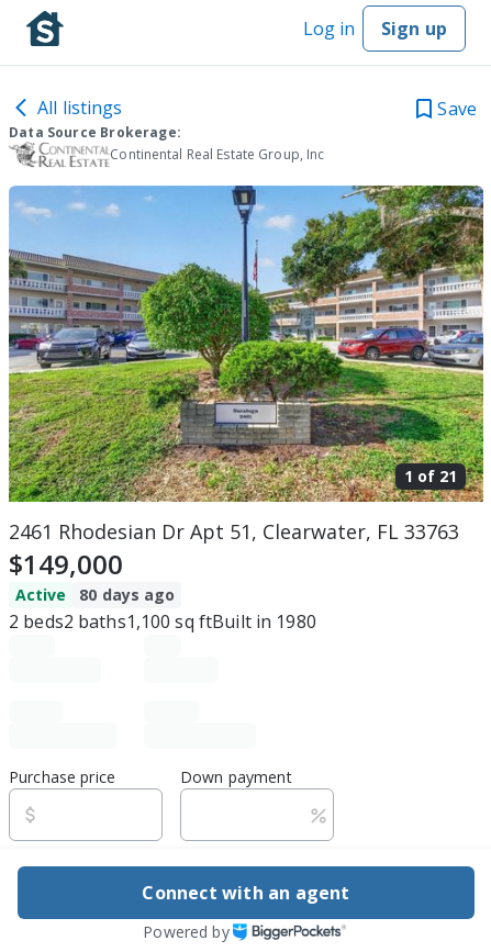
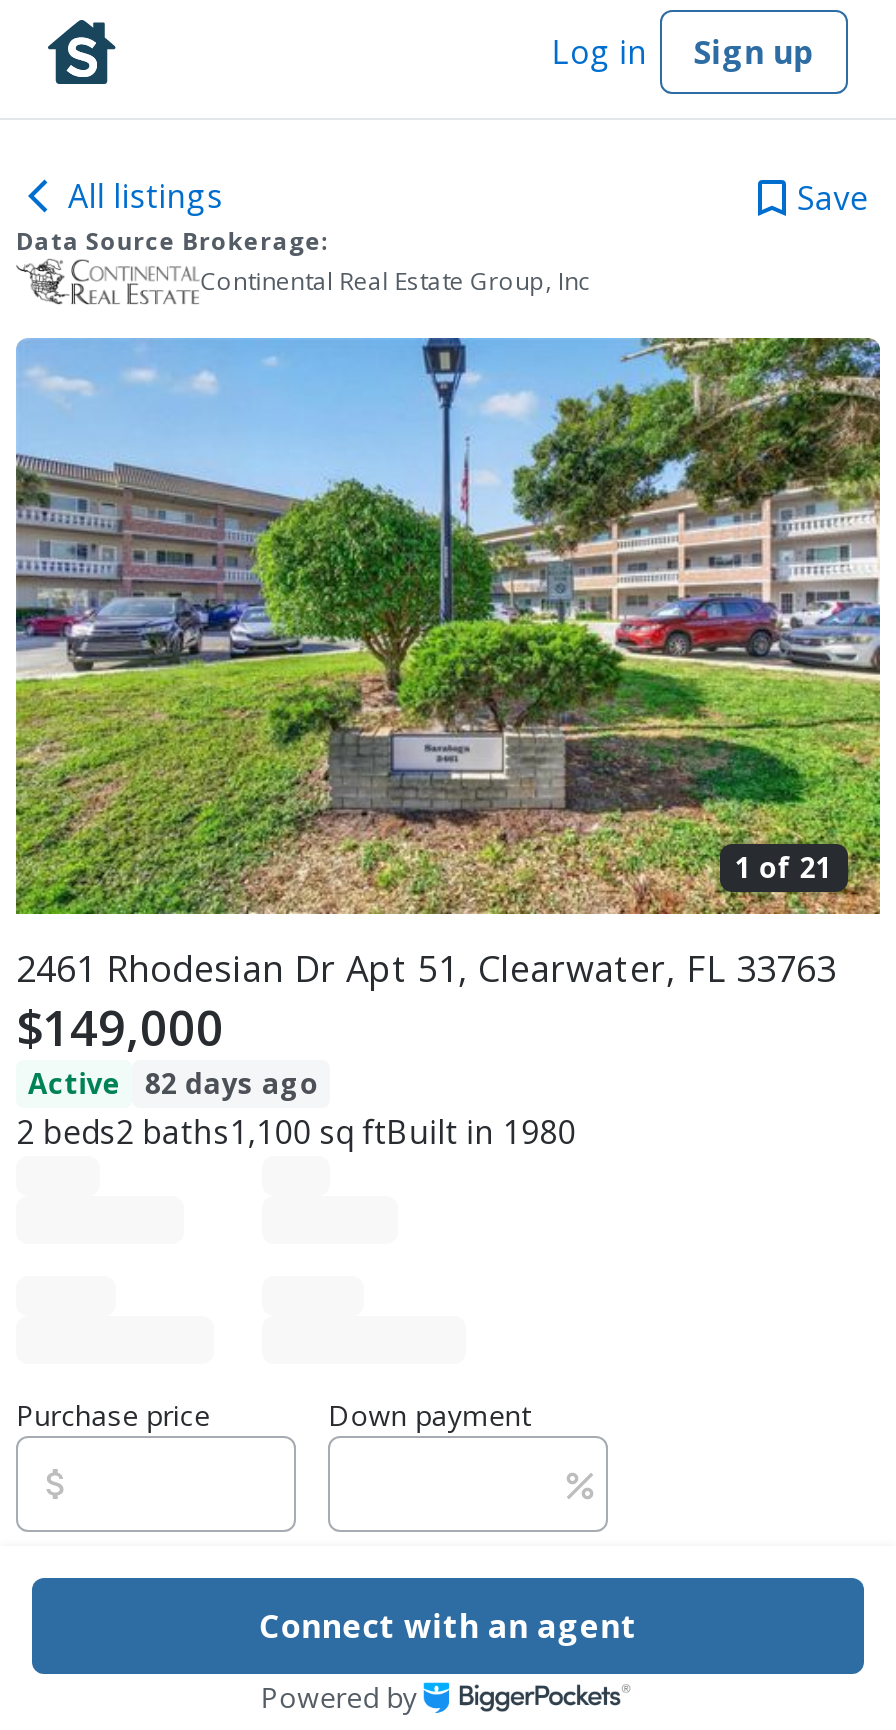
[15,584,175,605] Active 80 days ago -> [28,1064,318,1102] Active 82 days ago

